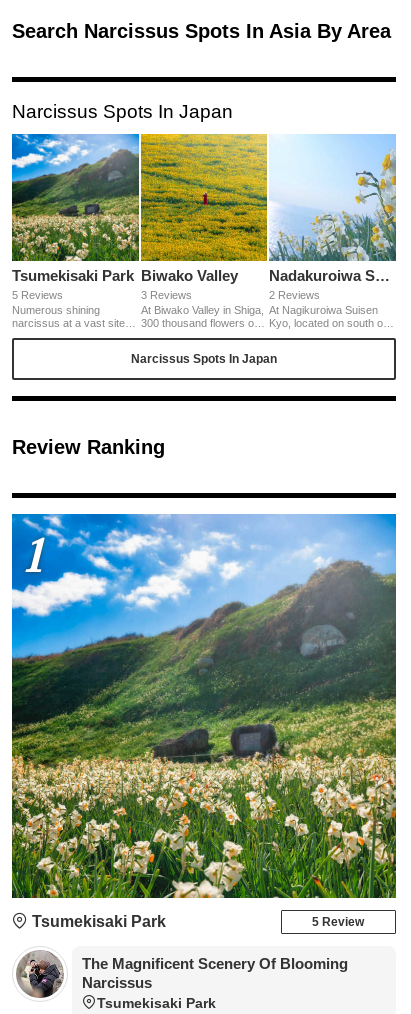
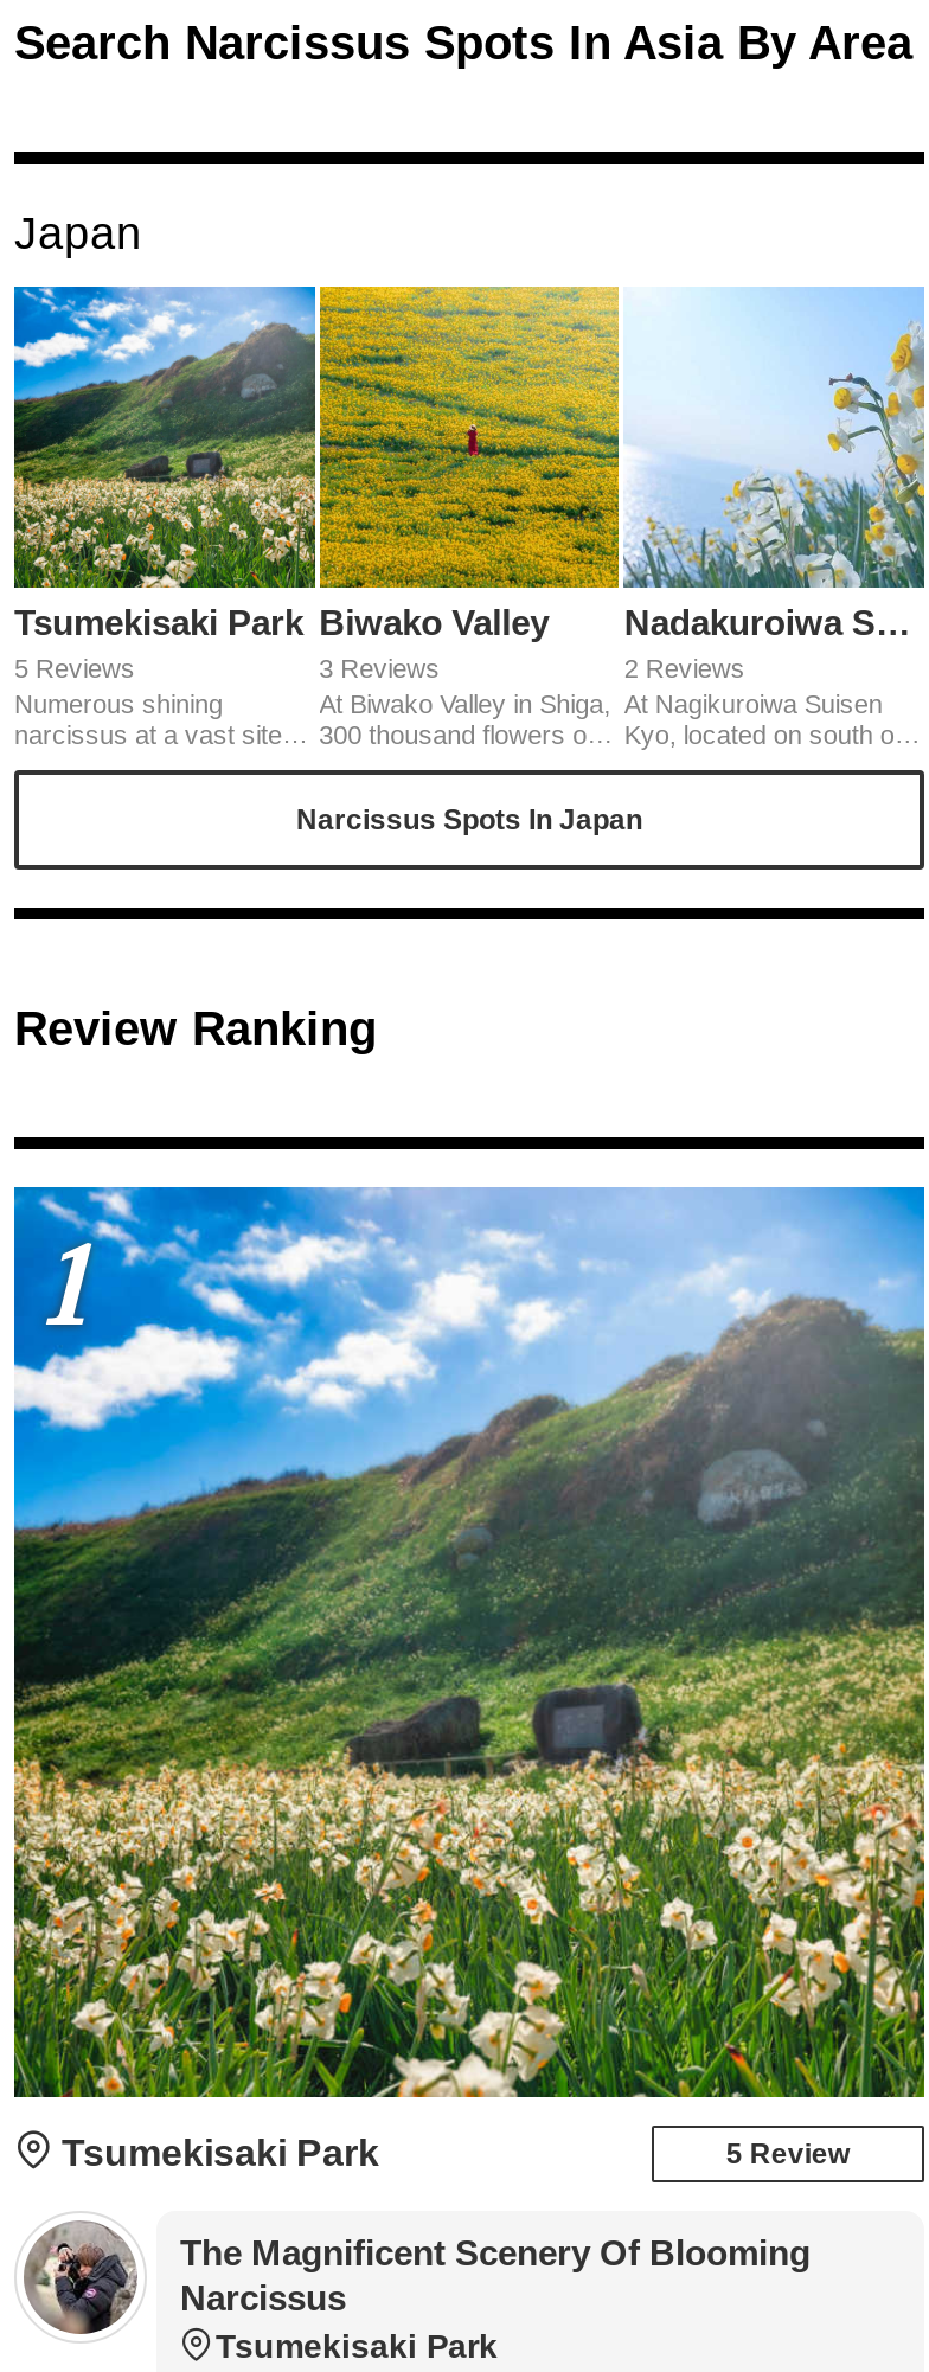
[12,101,233,122] Narcissus Spots In Japan -> [14,209,142,258] Japan

